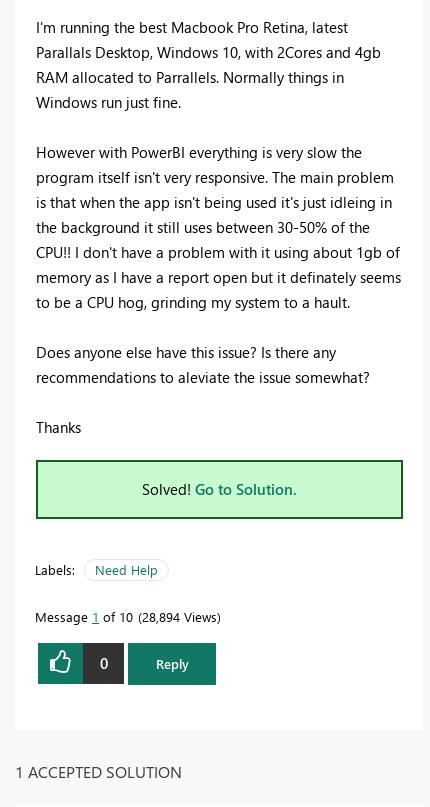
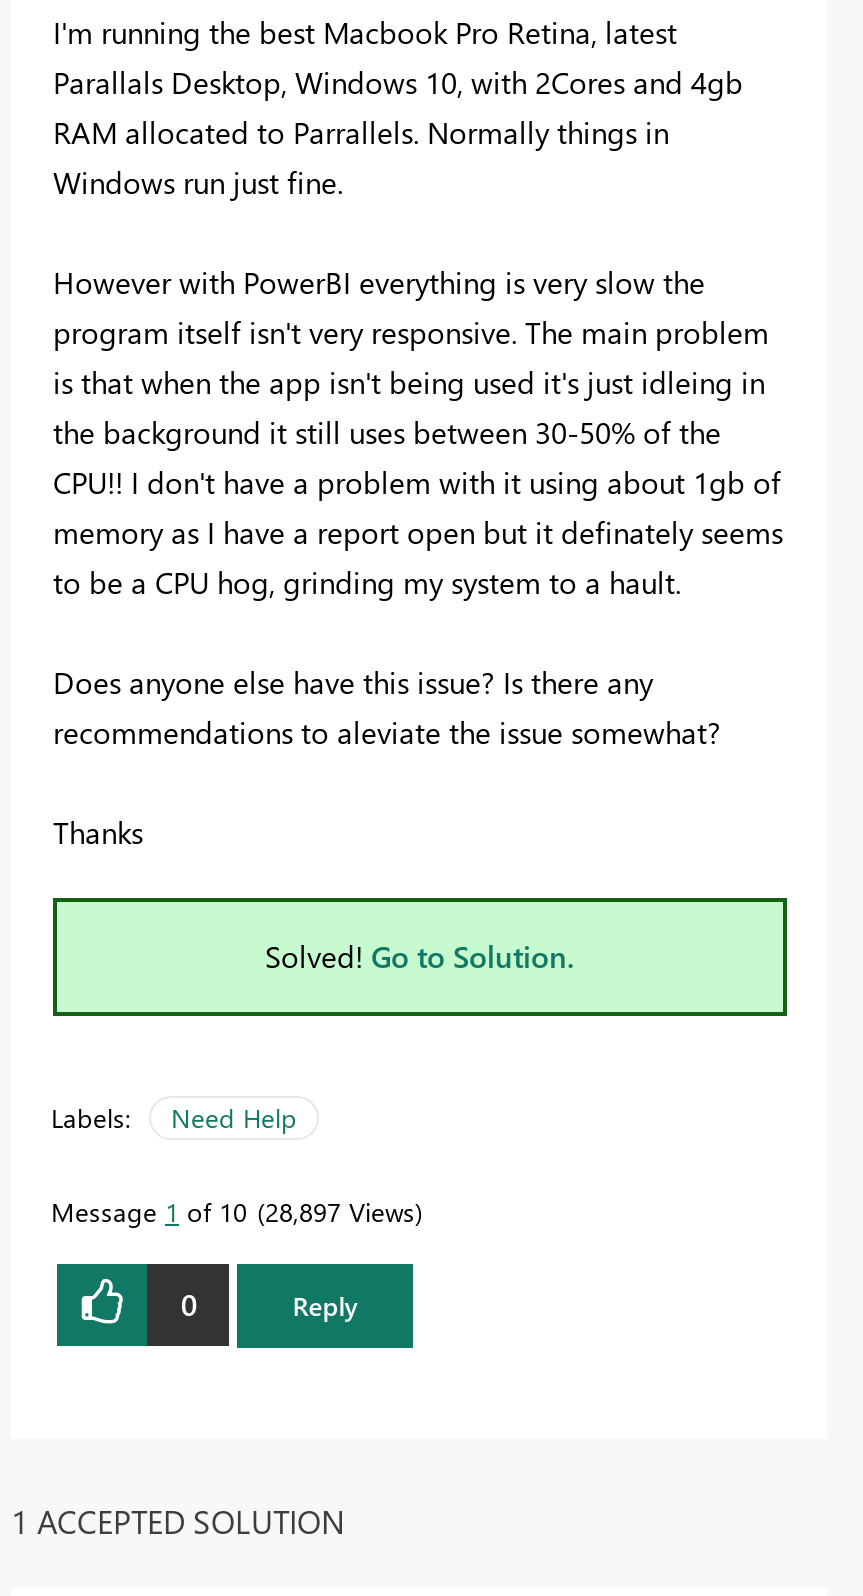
[35,608,217,625] Message 1 of 10 28,894 Views -> [51,1193,415,1227] Message 1 of 10 28,897 Views

